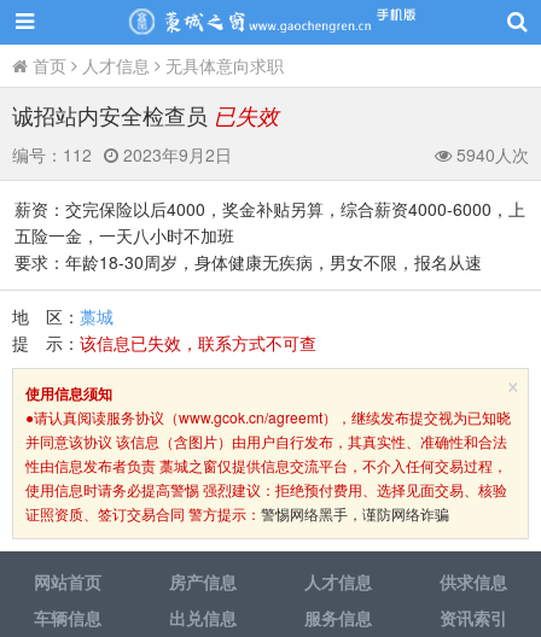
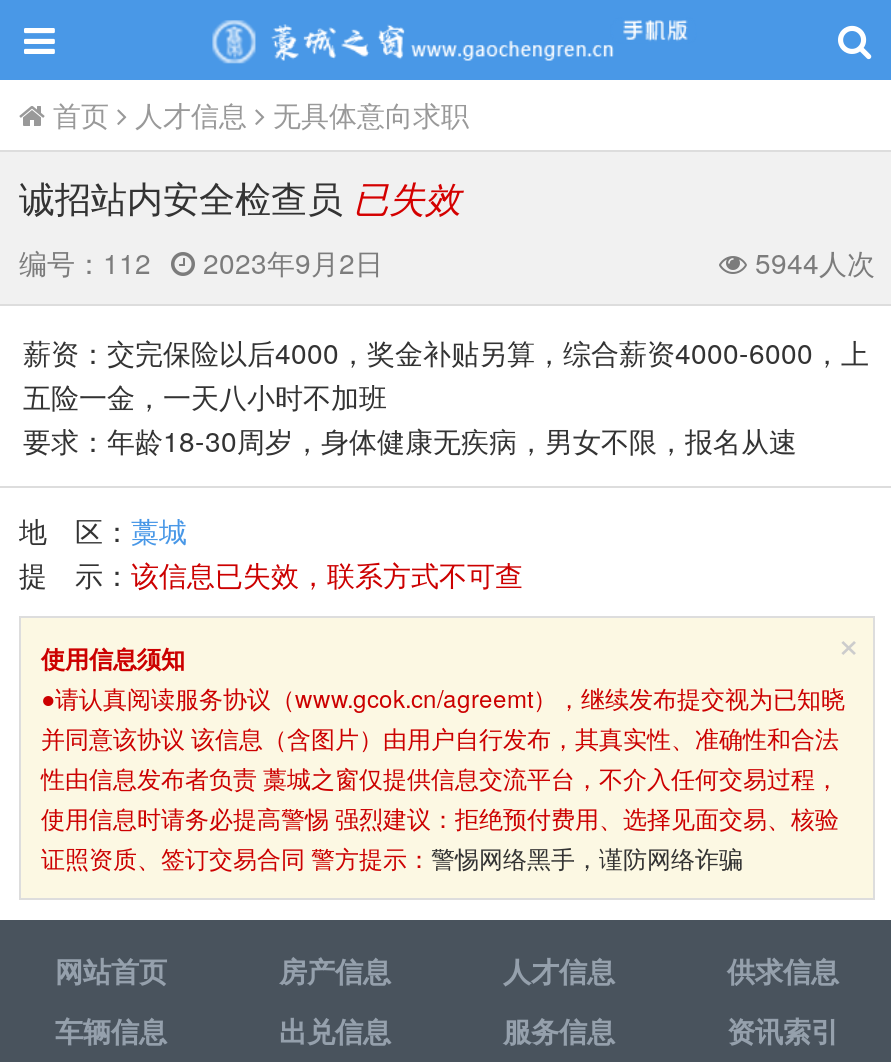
[452,142,529,166] 5940人次 -> [747,242,875,282] 5944人次

